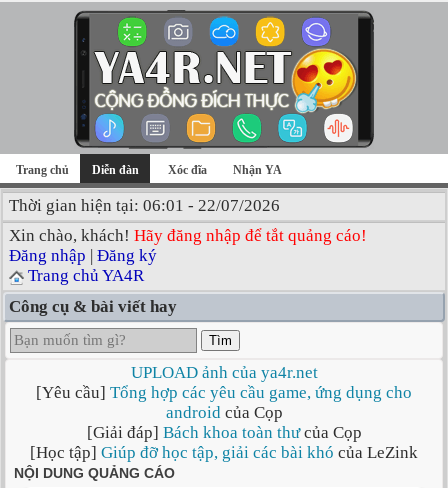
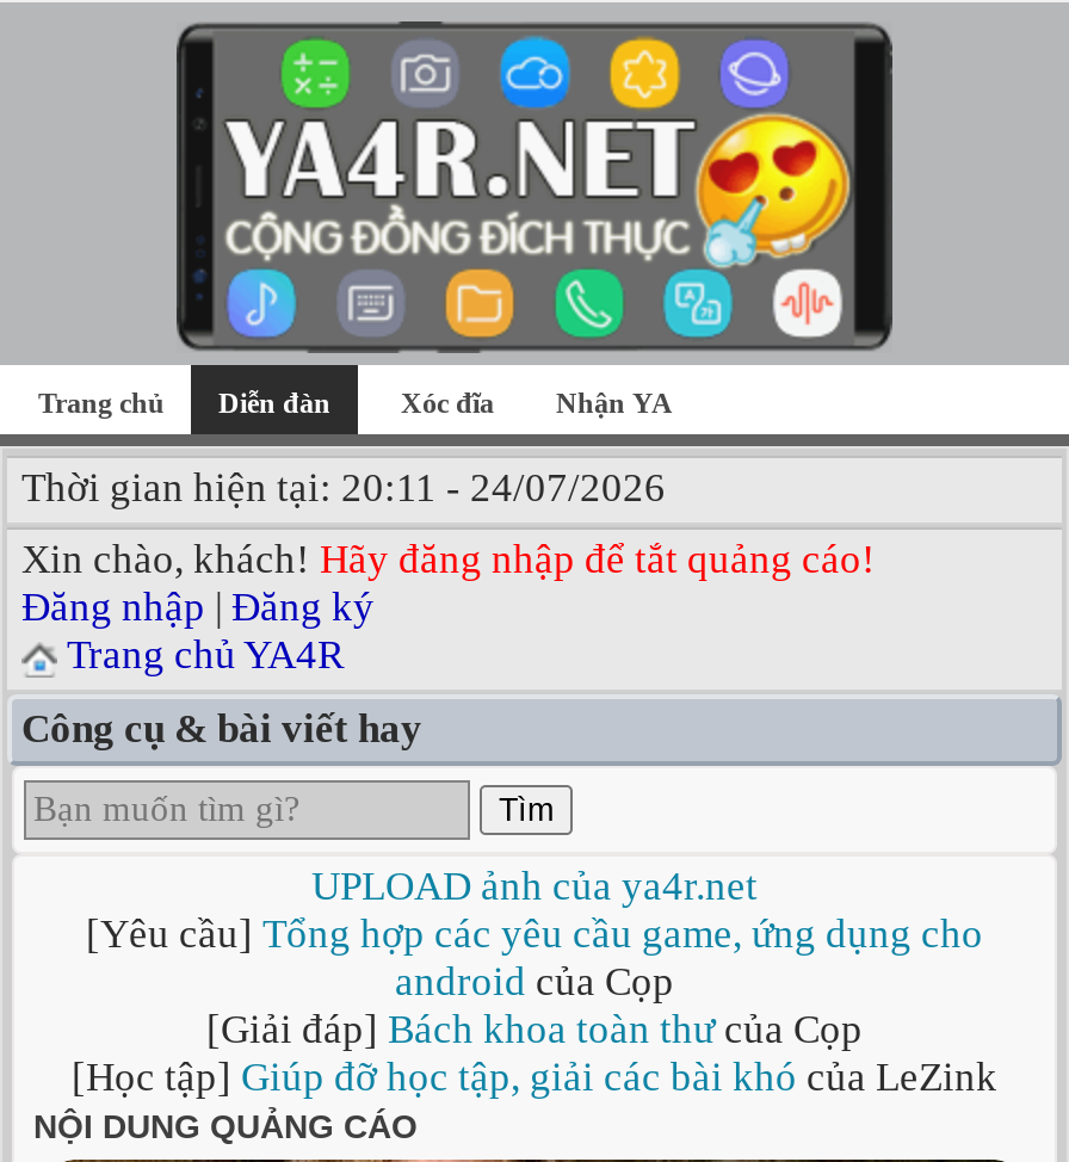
[9,196,280,215] Thời gian hiện tại: 06:01 - 22/07/2026 -> [21,465,666,511] Thời gian hiện tại: 20:11 - 24/07/2026

